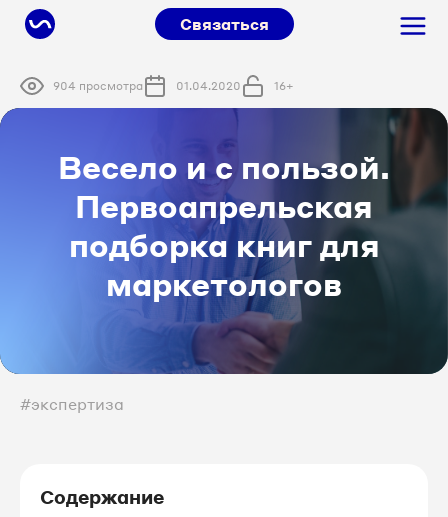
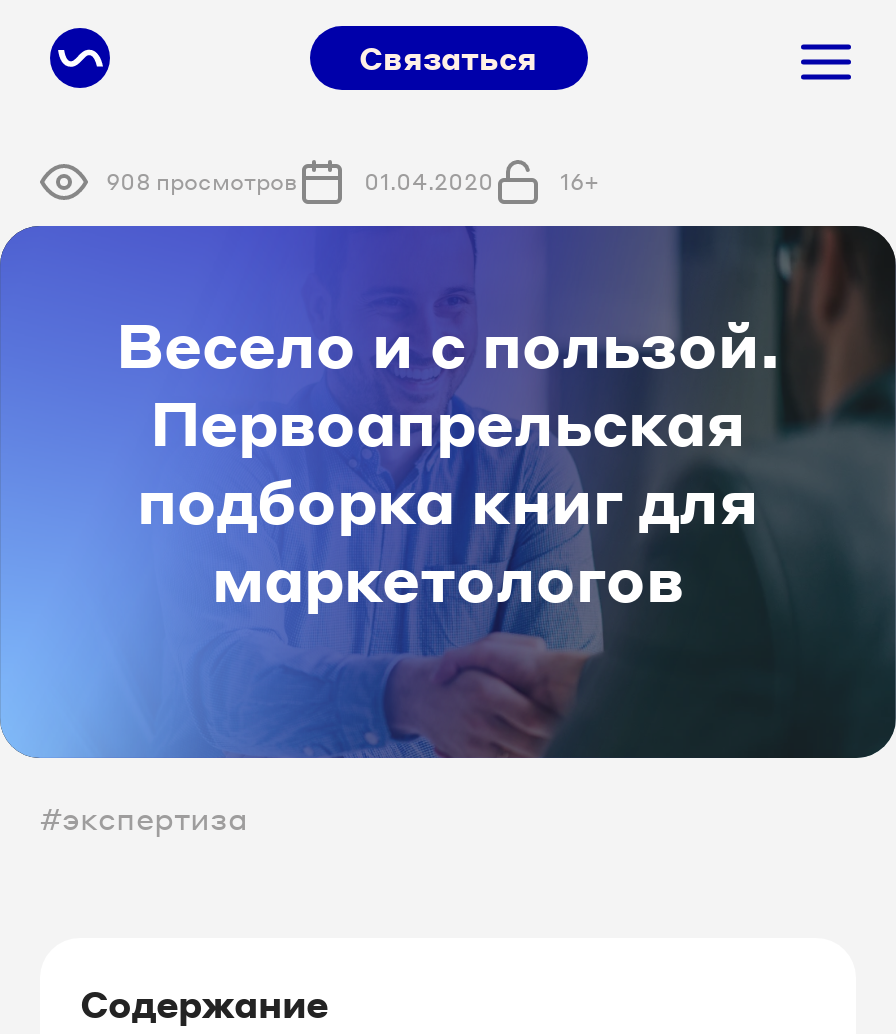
[53,79,143,93] 904 просмотра -> [106,168,298,196] 908 просмотров

